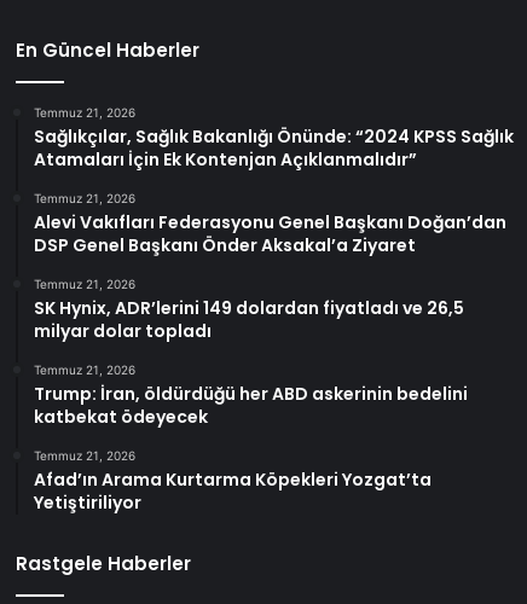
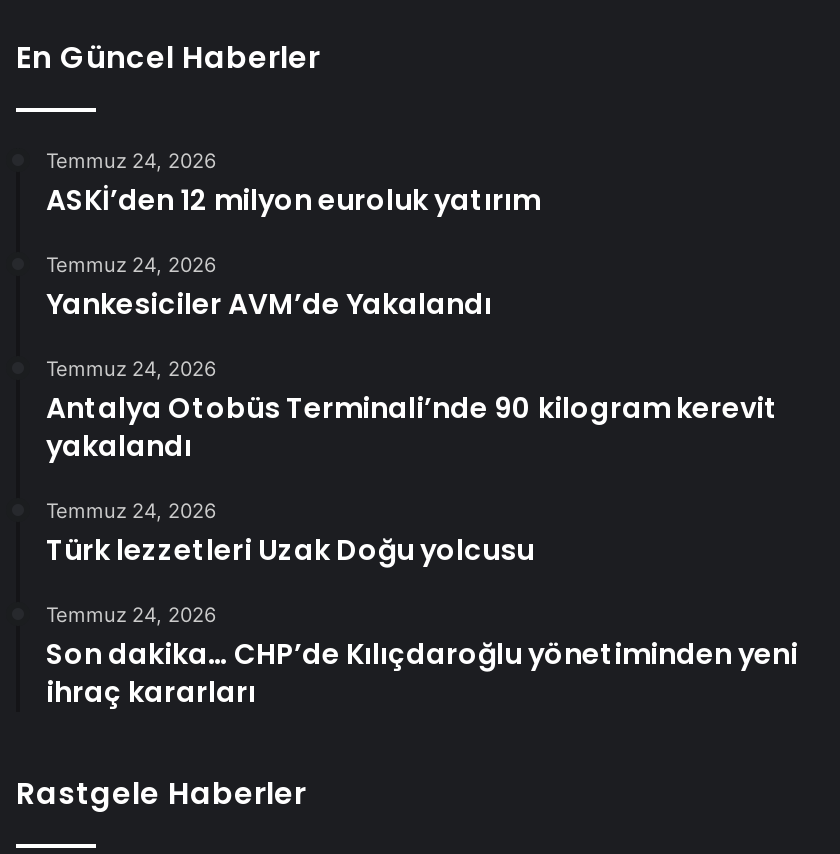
[34,105,514,171] Temmuz 21, 2026 | Sağlıkçılar, Sağlık Bakanlığı Önünde: “2024 KPSS Sağlık | Atamaları İçin Ek Kontenjan Açıklanmalıdır” -> [46,147,540,219] Temmuz 24, 2026 | ASKİ’den 12 milyon euroluk yatırım
[34,191,506,257] Temmuz 21, 2026 | Alevi Vakıfları Federasyonu Genel Başkanı Doğan’dan | DSP Genel Başkanı Önder Aksakal’a Ziyaret -> [46,251,492,323] Temmuz 24, 2026 | Yankesiciler AVM’de Yakalandı
[34,276,464,343] Temmuz 21, 2026 | SK Hynix, ADR’lerini 149 dolardan fiyatladı ve 26,5 | milyar dolar topladı -> [46,355,778,465] Temmuz 24, 2026 | Antalya Otobüs Terminali’nde 90 kilogram kerevit | yakalandı
[34,362,468,428] Temmuz 21, 2026 | Trump: İran, öldürdüğü her ABD askerinin bedelini | katbekat ödeyecek -> [46,497,534,569] Temmuz 24, 2026 | Türk lezzetleri Uzak Doğu yolcusu
[34,448,432,514] Temmuz 21, 2026 | Afad’ın Arama Kurtarma Köpekleri Yozgat’ta | Yetiştiriliyor -> [46,601,798,711] Temmuz 24, 2026 | Son dakika… CHP’de Kılıçdaroğlu yönetiminden yeni | ihraç kararları

